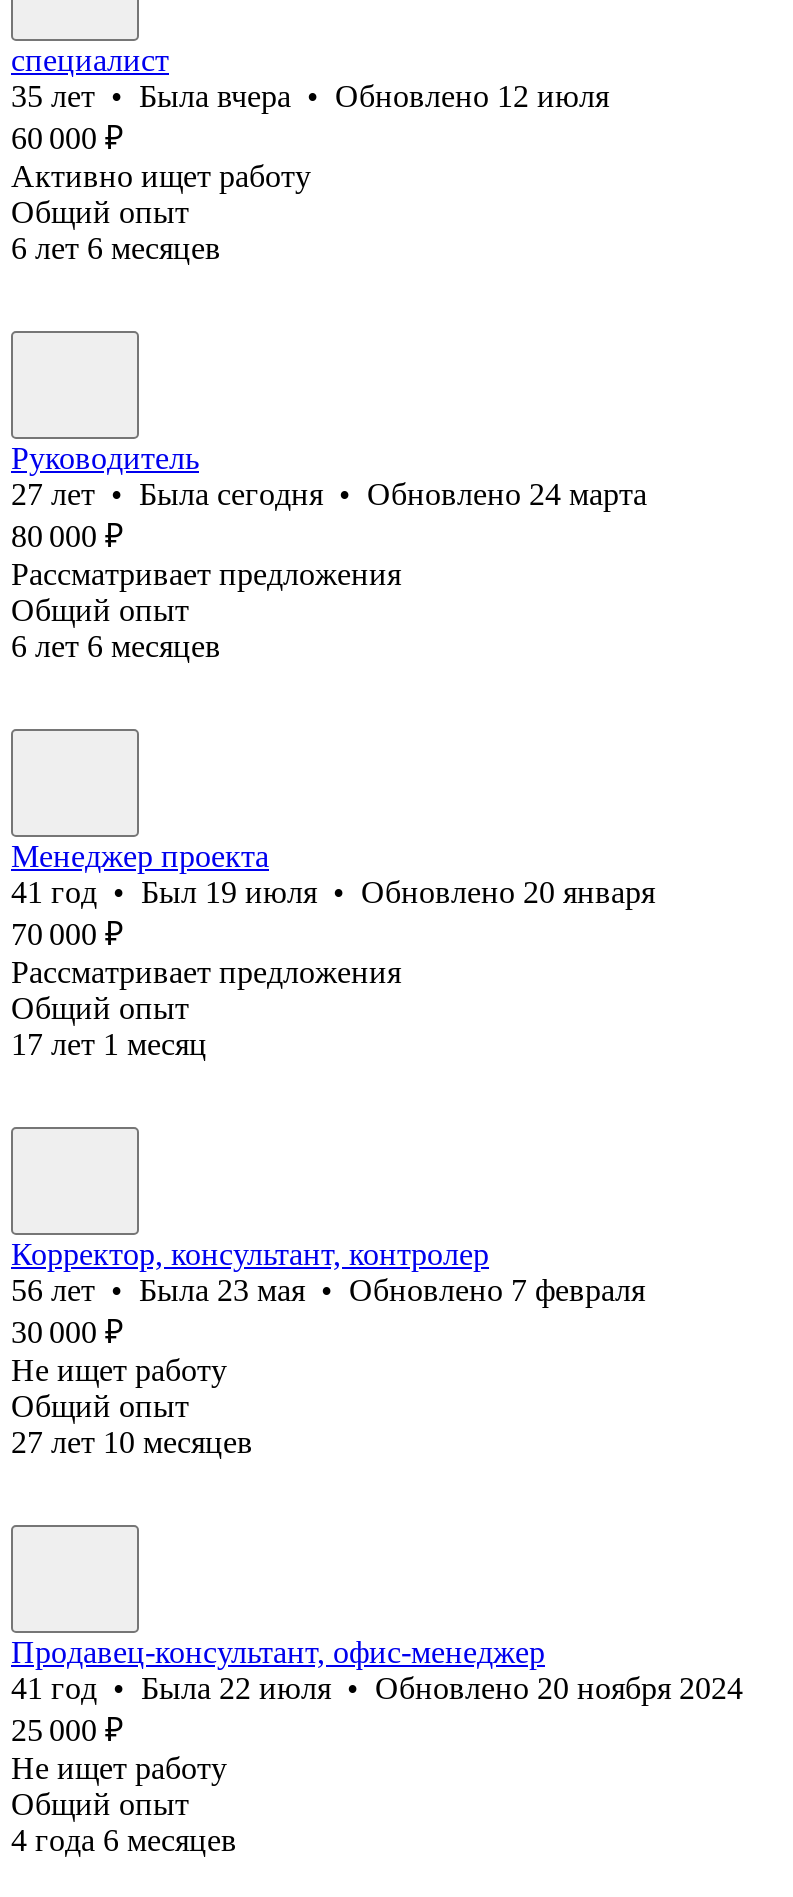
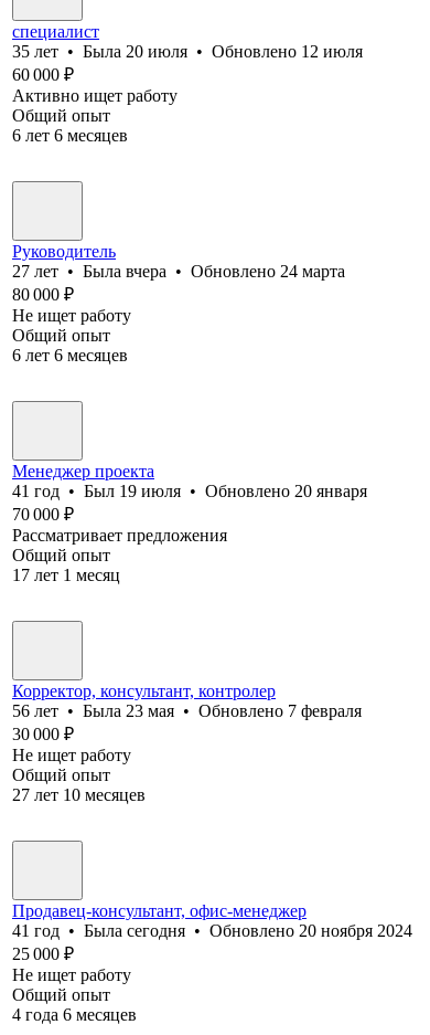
[11,79,609,113] 35 лет • Была вчера • Обновлено 12 июля -> [12,42,363,61] 35 лет • Была 20 июля • Обновлено 12 июля
[11,477,647,511] 27 лет • Была сегодня • Обновлено 24 марта -> [12,262,345,280] 27 лет • Была вчера • Обновлено 24 марта
[11,557,401,591] Рассматривает предложения -> [12,306,131,325] Не ищет работу
[11,1671,743,1705] 41 год • Была 22 июля • Обновлено20 ноября 2024 -> [12,921,412,940] 41 год • Была сегодня • Обновлено20 ноября 2024

